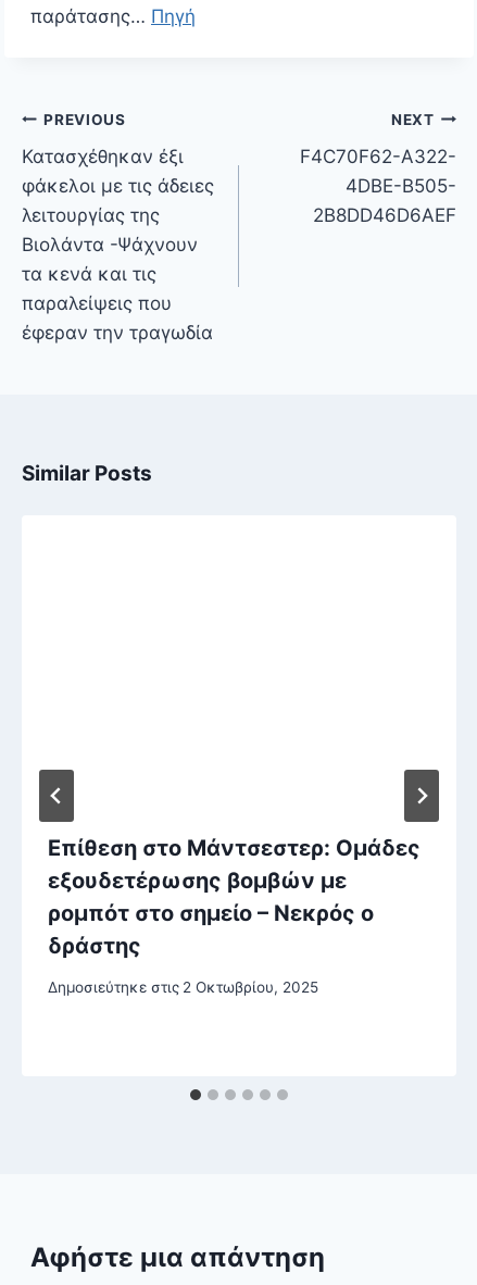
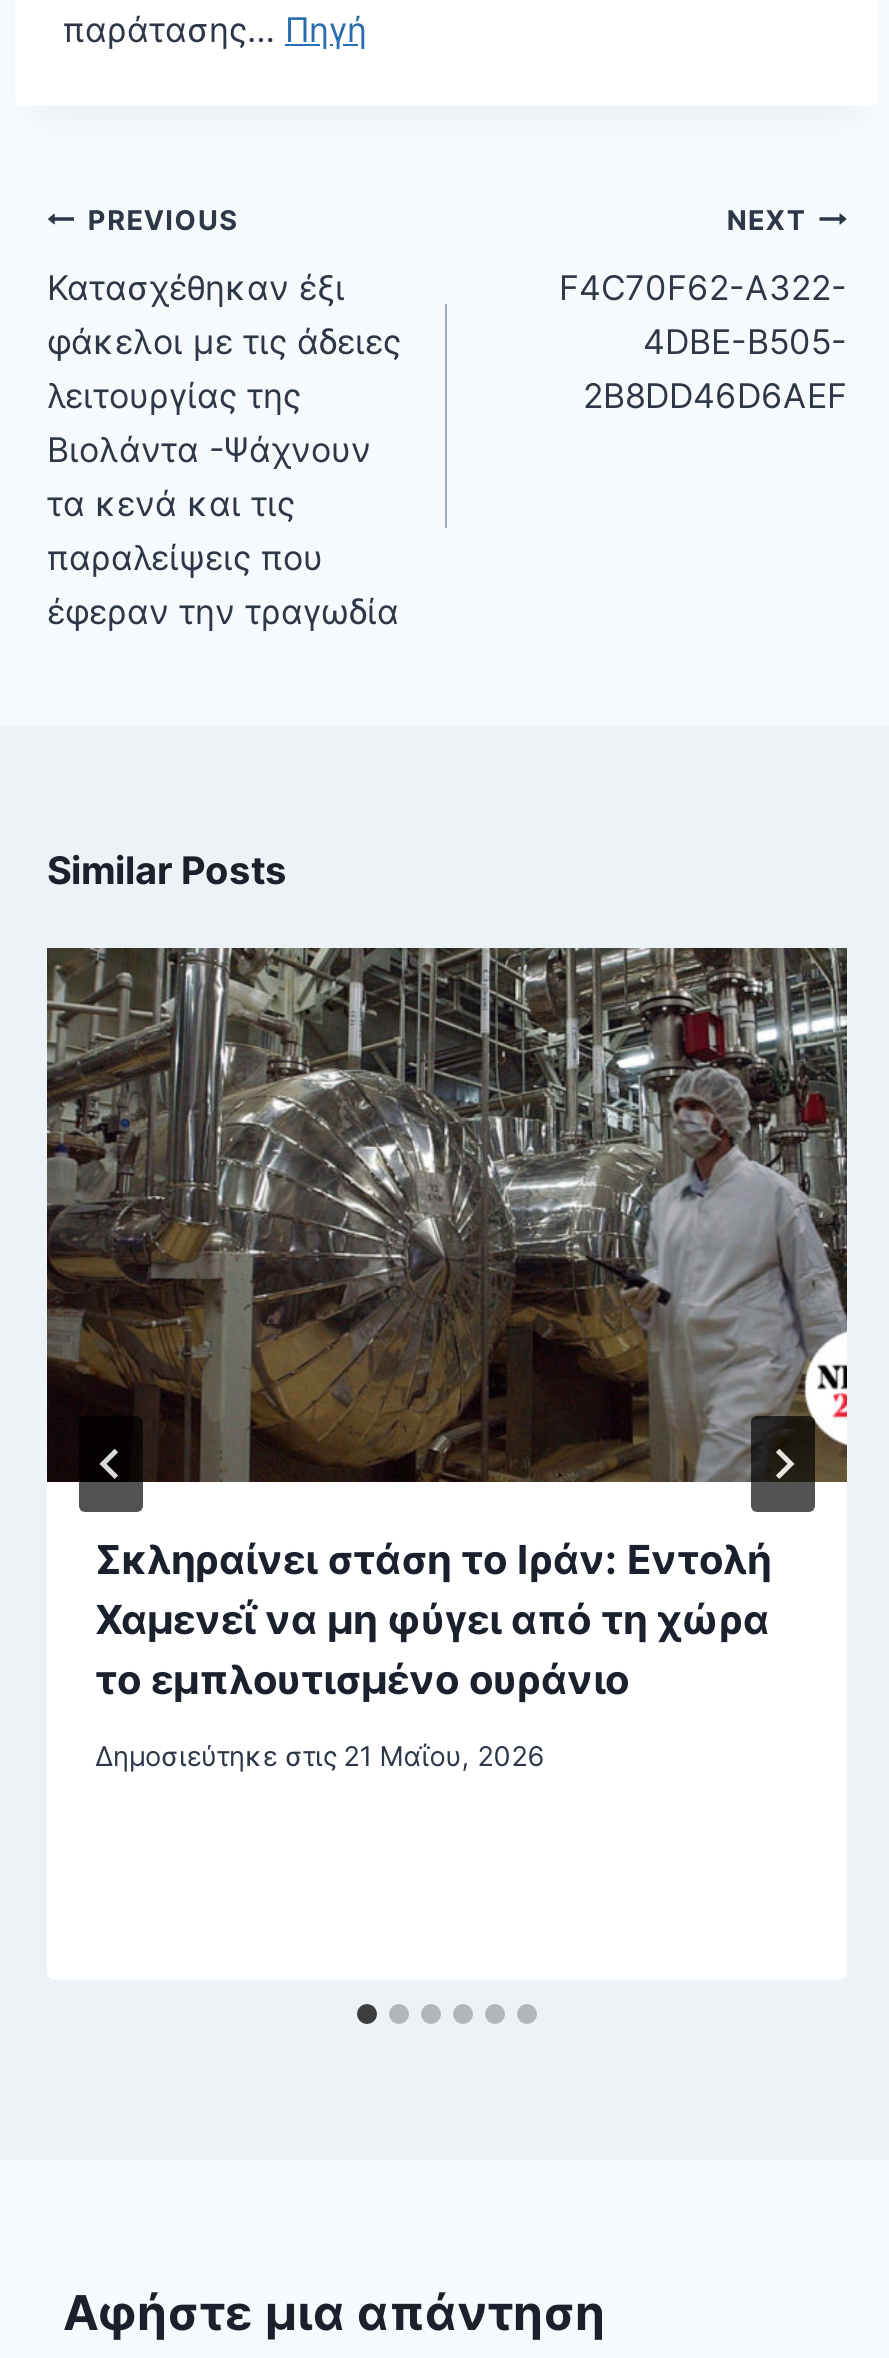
none -> [45,946,849,1484] [image]
[48,835,420,959] Επίθεση στο Μάντσεστερ: Ομάδες | εξουδετέρωσης βομβών με | ρομπότ στο σημείο – Νεκρός ο | δράστης -> [95,1536,771,1704] Σκληραίνει στάση το Ιράν: Εντολή | Χαμενεΐ να μη φύγει από τη χώρα | το εμπλουτισμένο ουράνιο
[48,979,319,996] Δημοσιεύτηκε στις 2 Οκτωβρίου, 2025 -> [95,1741,543,1773] Δημοσιεύτηκε στις 21 Μαΐου, 2026

